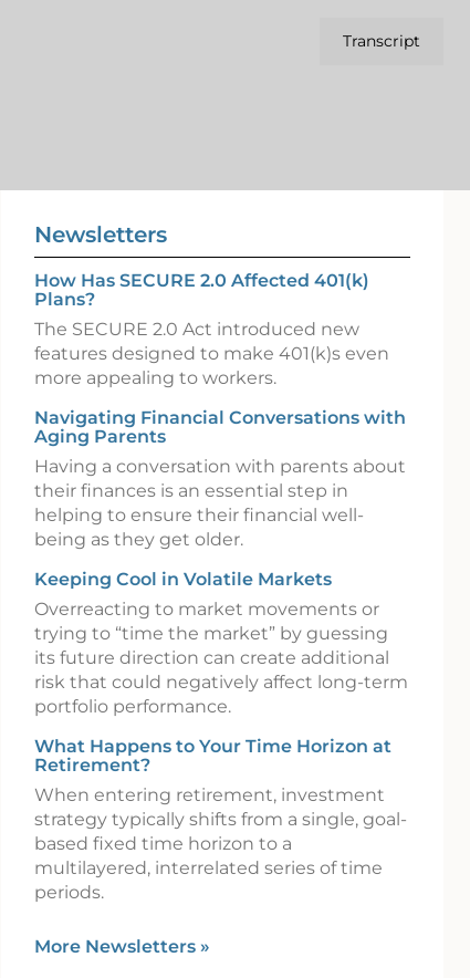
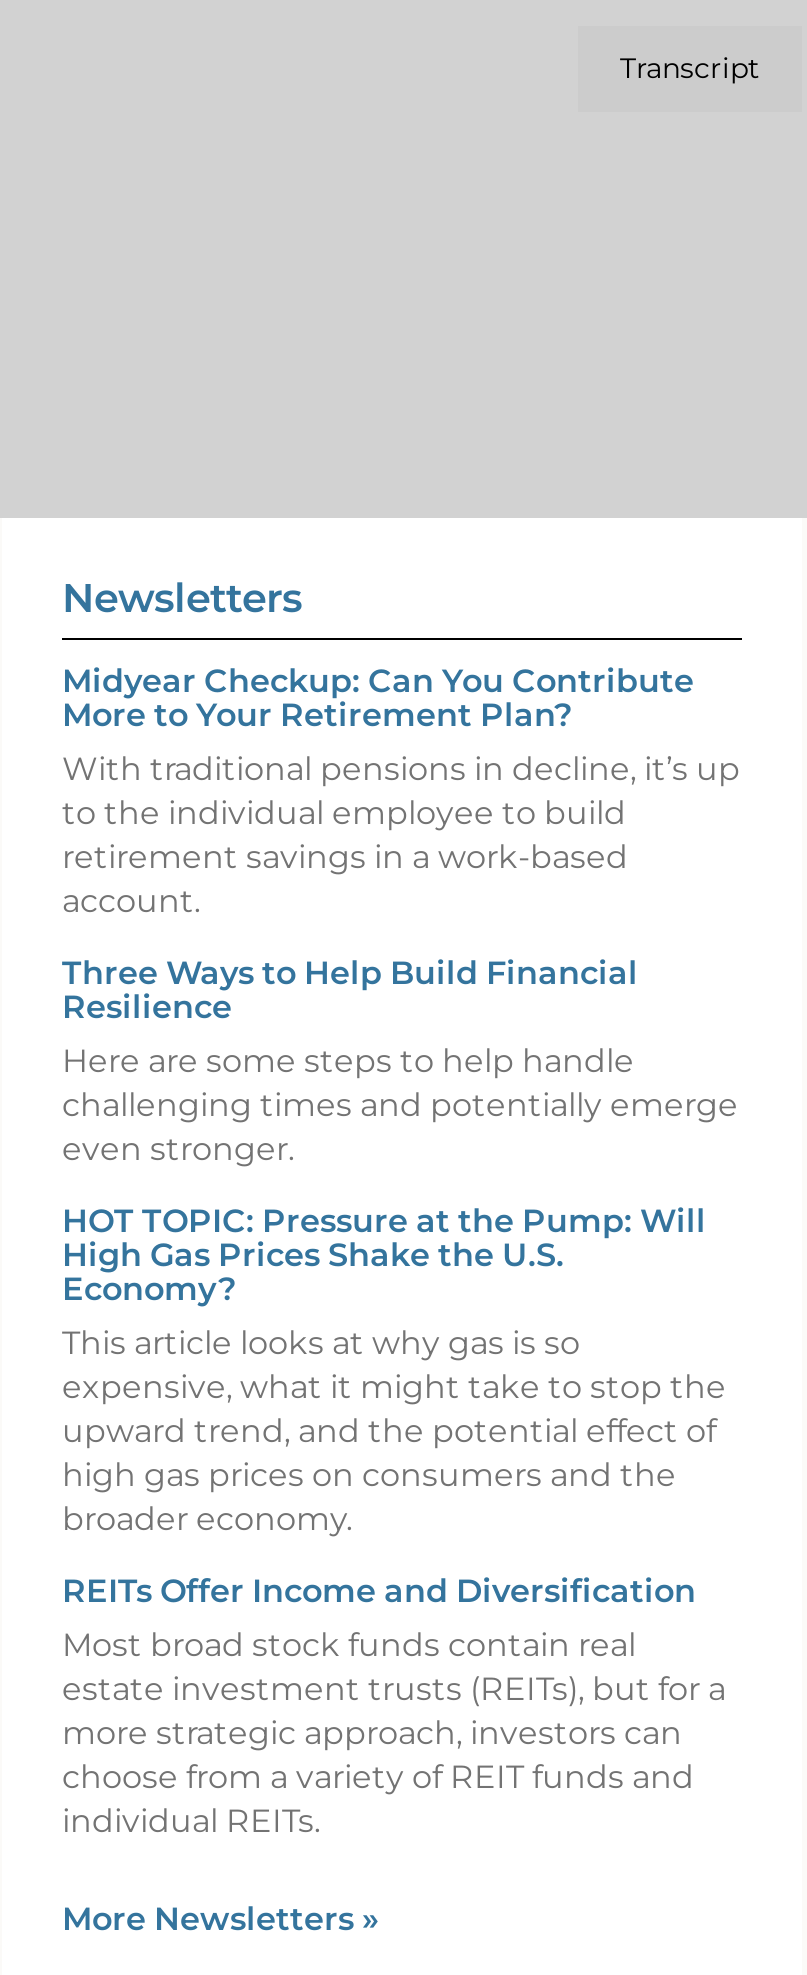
[34,270,389,388] How Has SECURE 2.0 Affected 401(k) | Plans? | The SECURE 2.0 Act introduced new | features designed to make 401(k)s even | more appealing to workers. -> [62,662,740,920] Midyear Checkup: Can You Contribute | More to Your Retirement Plan? | With traditional pensions in decline, it’s up | to the individual employee to build | retirement savings in a work-based | account.
[34,407,406,550] Navigating Financial Conversations with | Aging Parents | Having a conversation with parents about | their finances is an essential step in | helping to ensure their financial well- | being as they get older. -> [62,954,738,1168] Three Ways to Help Build Financial | Resilience | Here are some steps to help handle | challenging times and potentially emerge | even stronger.
[34,568,408,717] Keeping Cool in Volatile Markets | Overreacting to market movements or | trying to “time the market” by guessing | its future direction can create additional | risk that could negatively affect long-term | portfolio performance. -> [62,1202,726,1538] HOT TOPIC: Pressure at the Pump: Will | High Gas Prices Shake the U.S. | Economy? | This article looks at why gas is so | expensive, what it might take to stop the | upward trend, and the potential effect of | high gas prices on consumers and the | broader economy.
[34,735,407,903] What Happens to Your Time Horizon at | Retirement? | When entering retirement, investment | strategy typically shifts from a single, goal- | based fixed time horizon to a | multilayered, interrelated series of time | periods. -> [62,1572,726,1840] REITs Offer Income and Diversification | Most broad stock funds contain real | estate investment trusts (REITs), but for a | more strategic approach, investors can | choose from a variety of REIT funds and | individual REITs.

